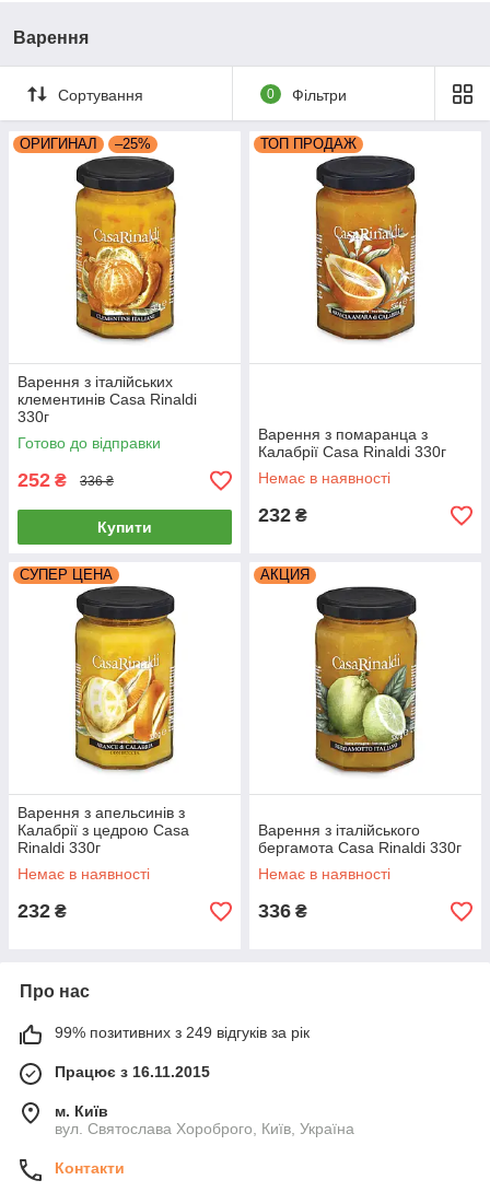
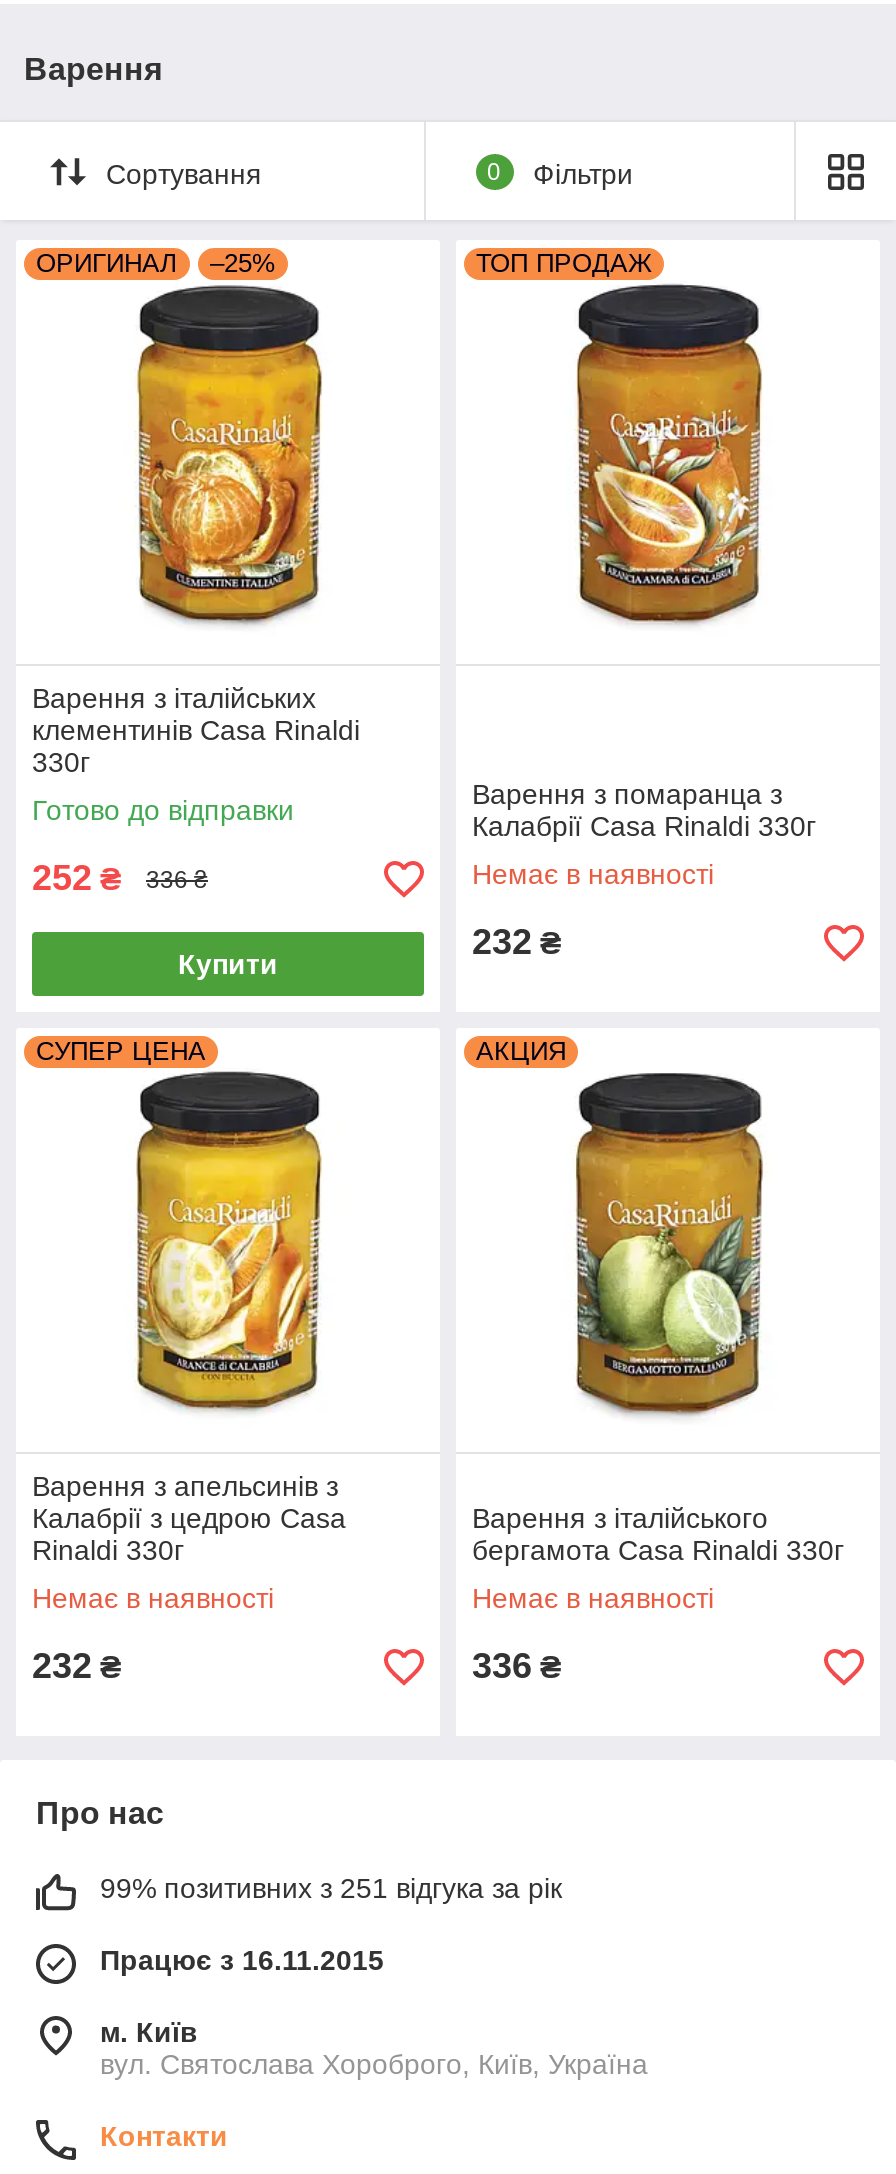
[55,1024,310,1041] 99% позитивних з 249 відгуків за рік -> [100,1872,562,1904] 99% позитивних з 251 відгука за рік

